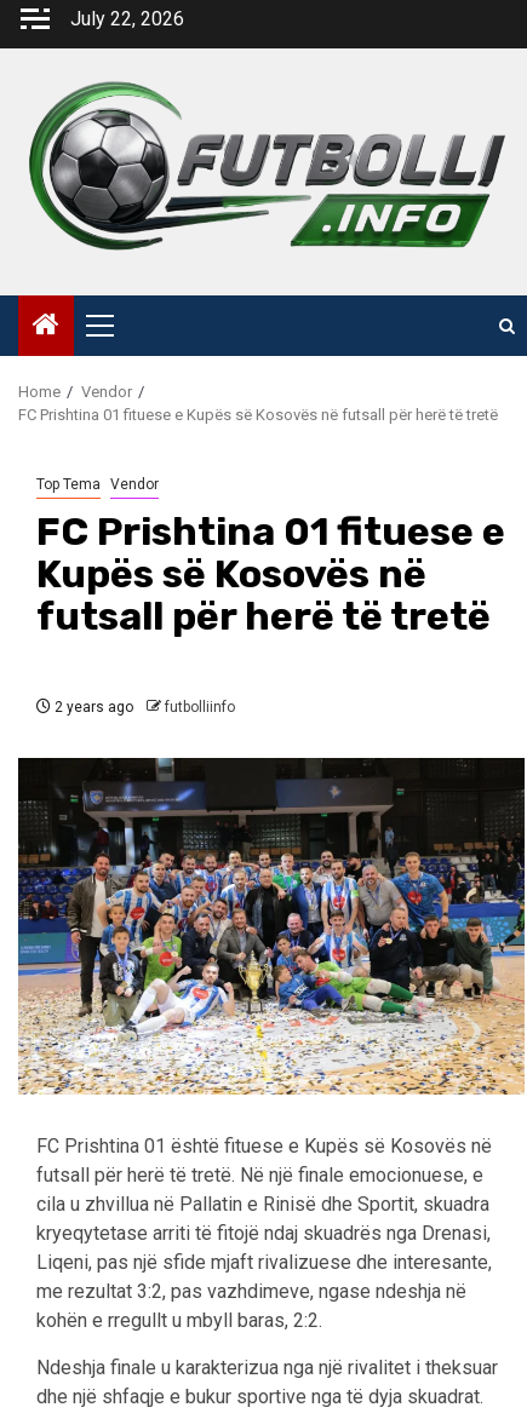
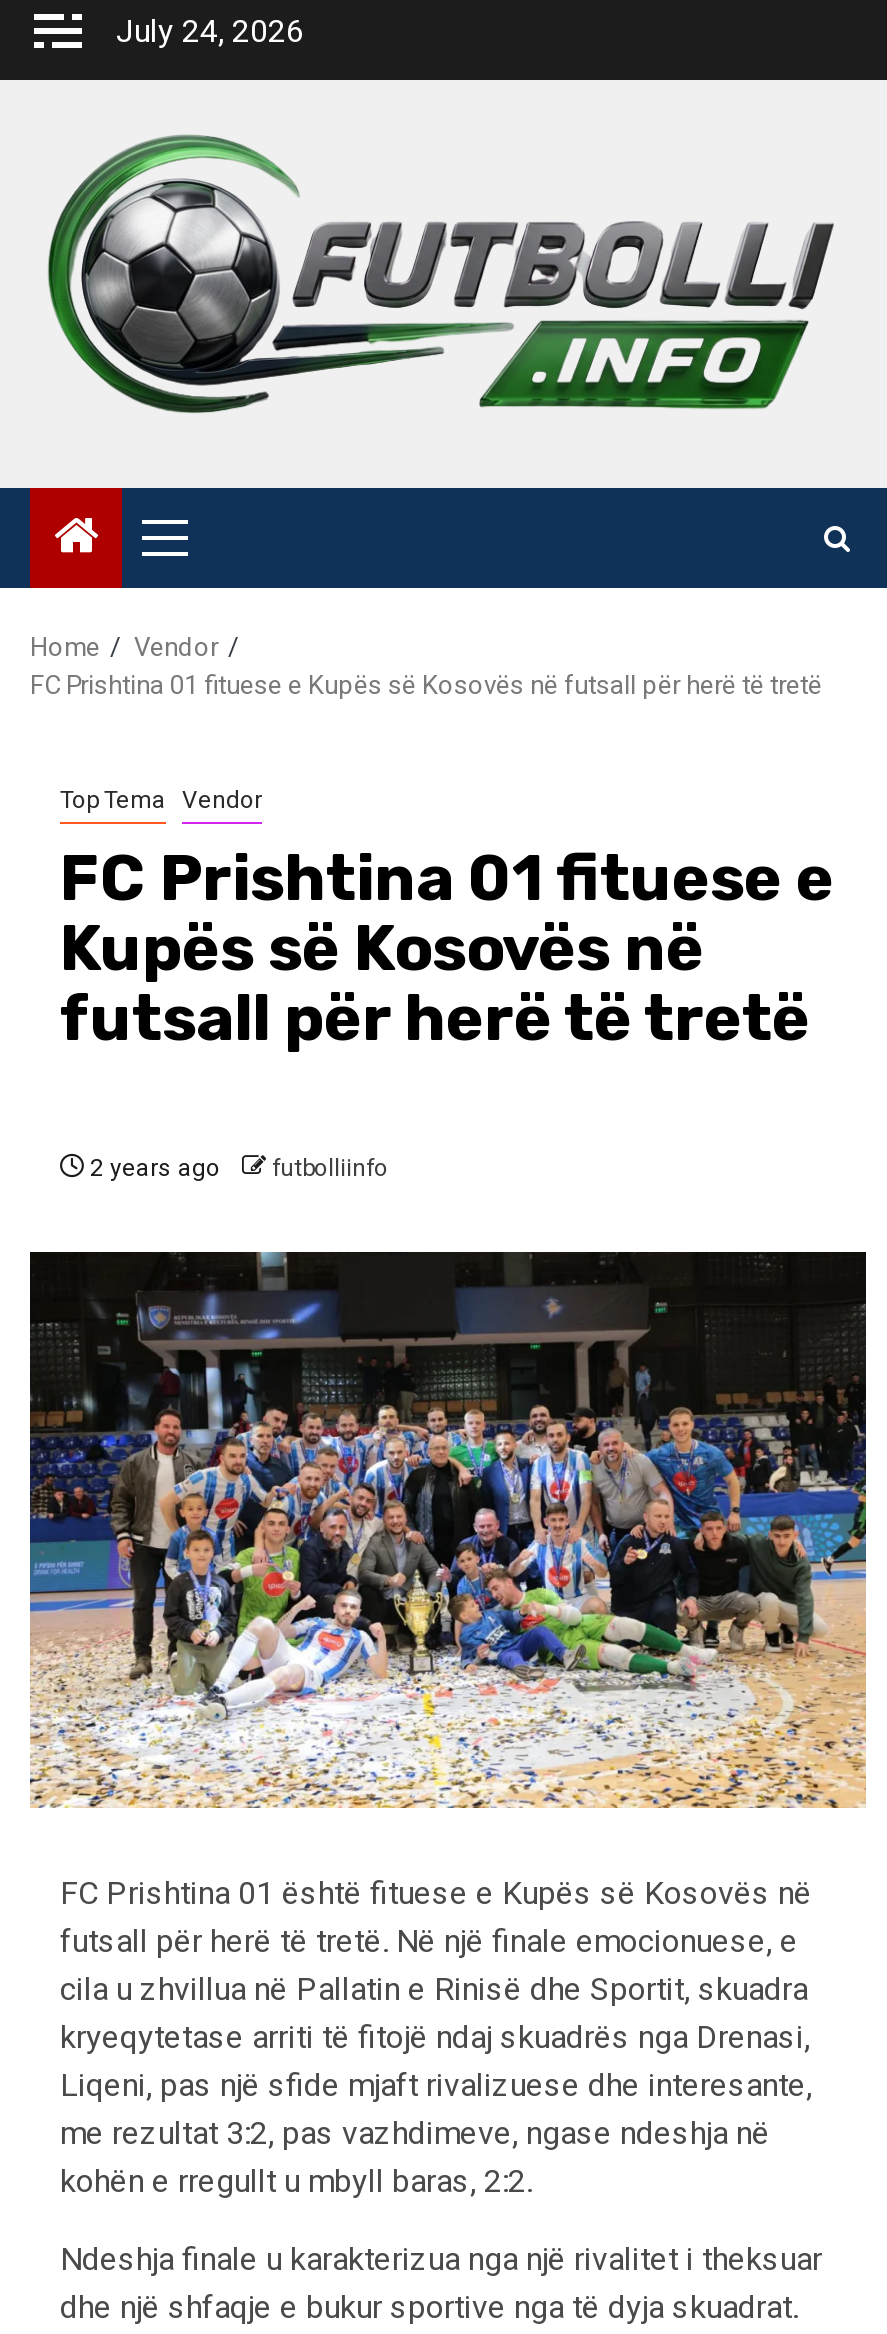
[70,7,184,30] July 22, 2026 -> [116,12,304,50] July 24, 2026

